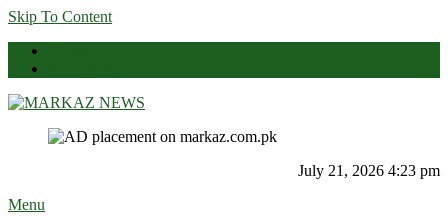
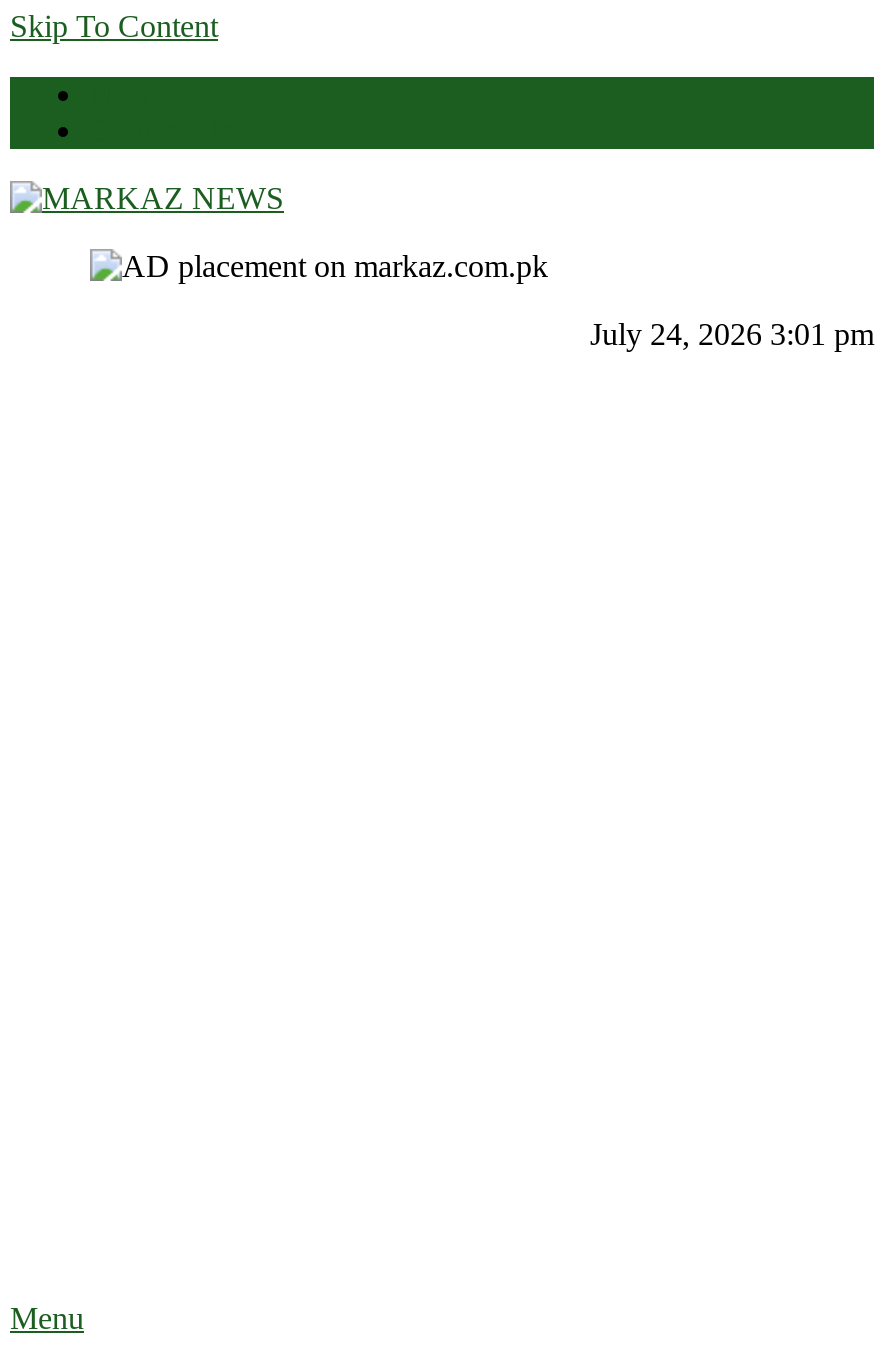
[298,162,440,179] July 21, 2026 4:23 pm -> [590,317,874,351] July 24, 2026 3:01 pm

